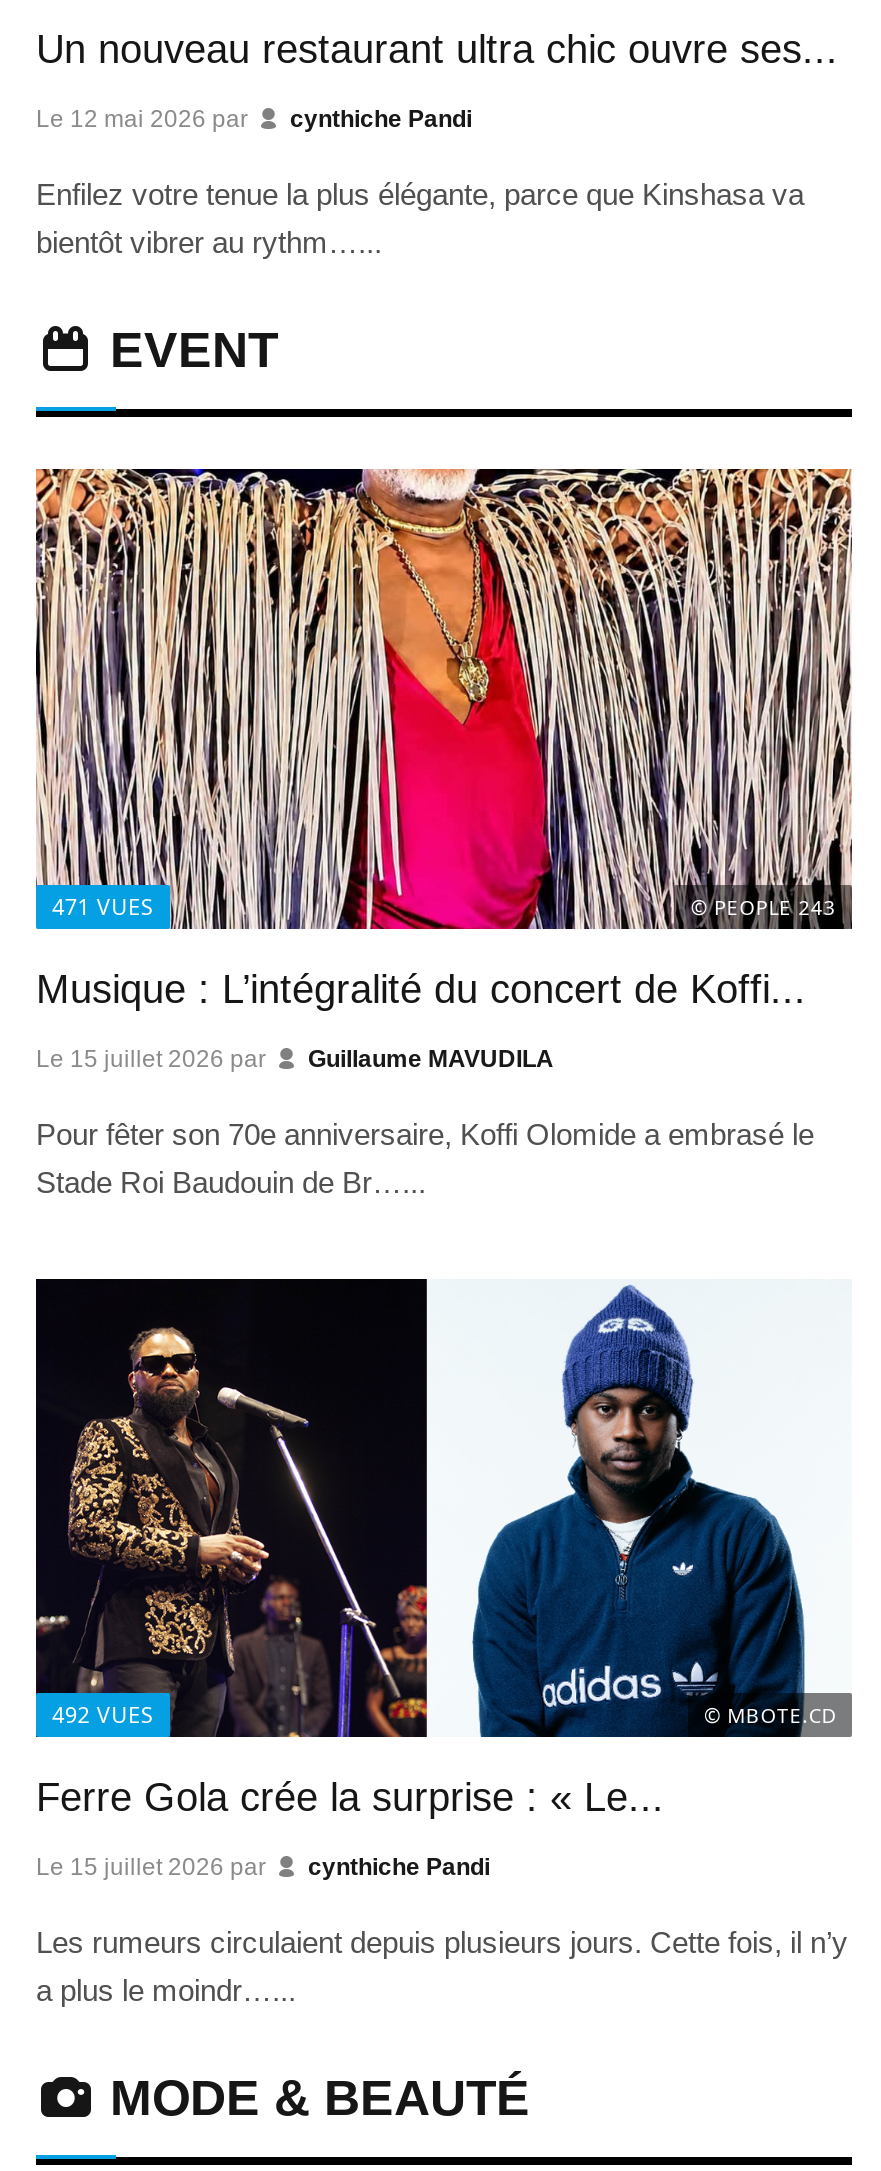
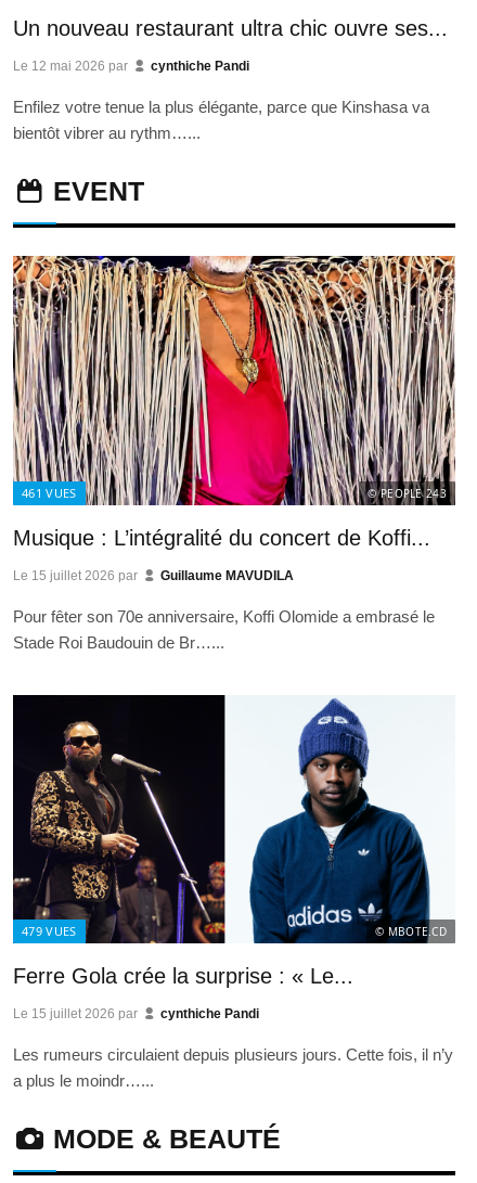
[52,890,153,920] 471 VUES -> [22,484,77,500] 461 VUES
[52,1699,153,1729] 492 VUES -> [22,923,77,939] 479 VUES

